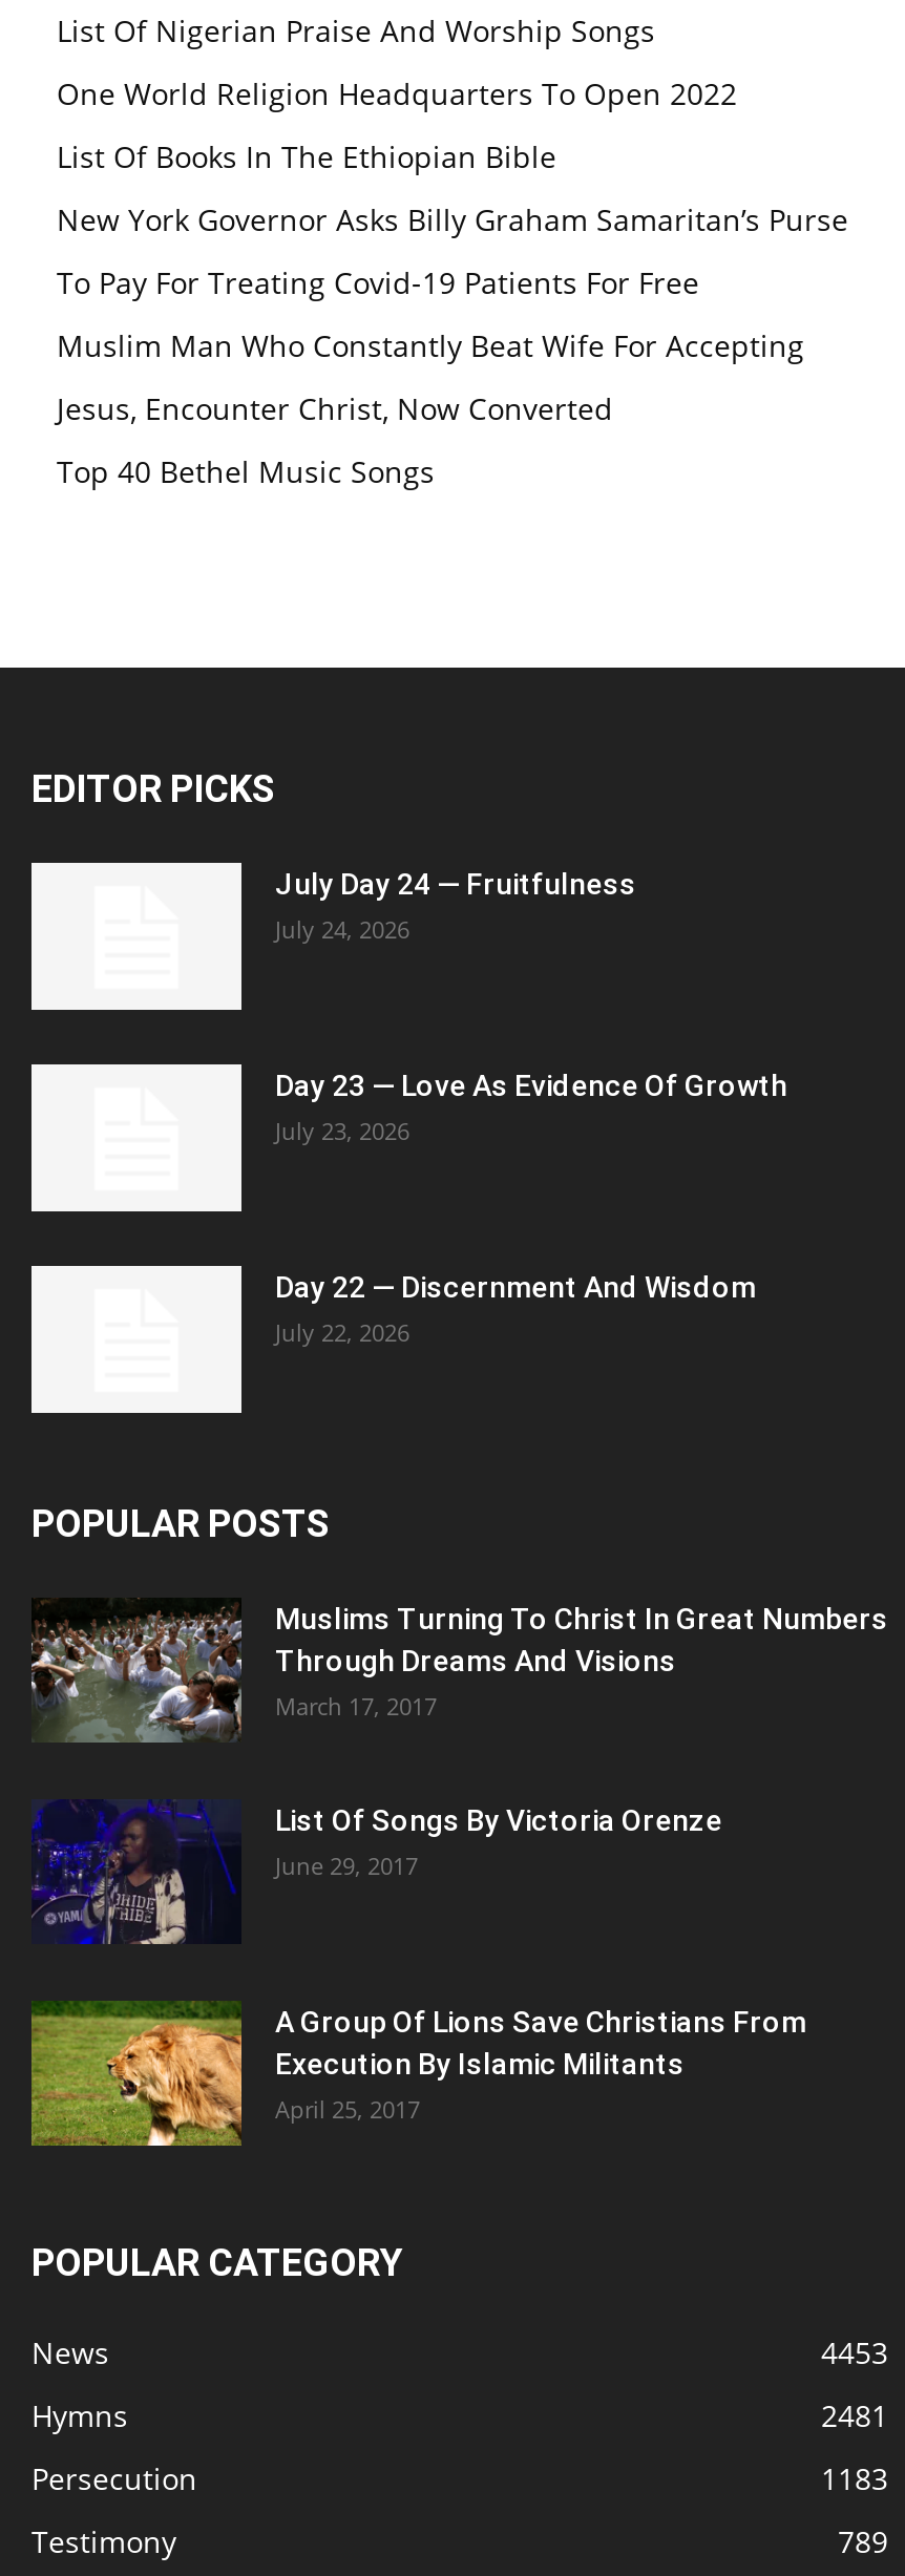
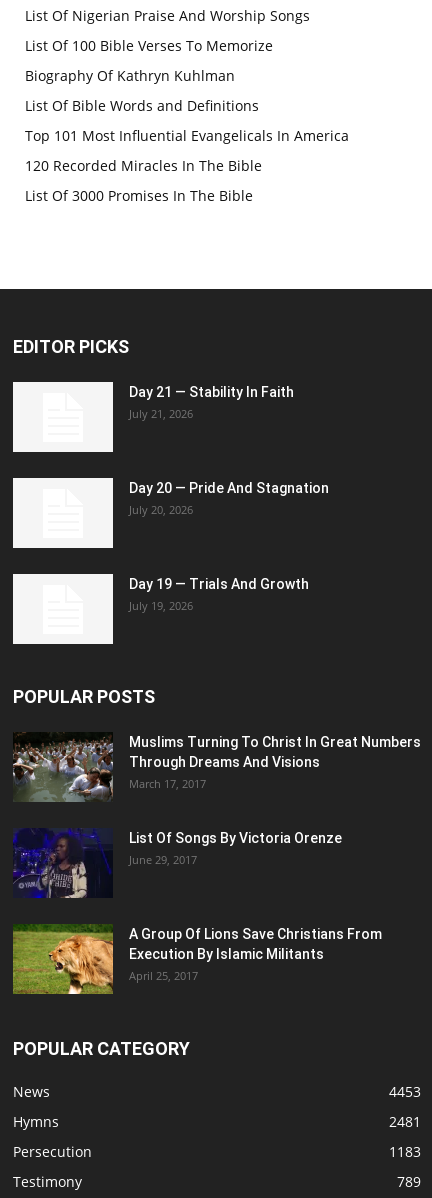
[57,73,848,491] One World Religion Headquarters To Open 2022 | List Of Books In The Ethiopian Bible | New York Governor Asks Billy Graham Samaritan’s Purse | To Pay For Treating Covid-19 Patients For Free | Muslim Man Who Constantly Beat Wife For Accepting | Jesus, Encounter Christ, Now Converted | Top 40 Bethel Music Songs -> [25,36,349,205] List Of 100 Bible Verses To Memorize | Biography Of Kathryn Kuhlman | List Of Bible Words and Definitions | Top 101 Most Influential Evangelicals In America | 120 Recorded Miracles In The Bible | List Of 3000 Promises In The Bible
[275,867,636,945] July Day 24 — Fruitfulness | July 24, 2026 -> [129,384,294,421] Day 21 — Stability In Faith | July 21, 2026
[275,1069,787,1146] Day 23 — Love As Evidence Of Growth | July 23, 2026 -> [129,480,329,517] Day 20 — Pride And Stagnation | July 20, 2026
[275,1270,756,1348] Day 22 — Discernment And Wisdom | July 22, 2026 -> [129,576,309,613] Day 19 — Trials And Growth | July 19, 2026

